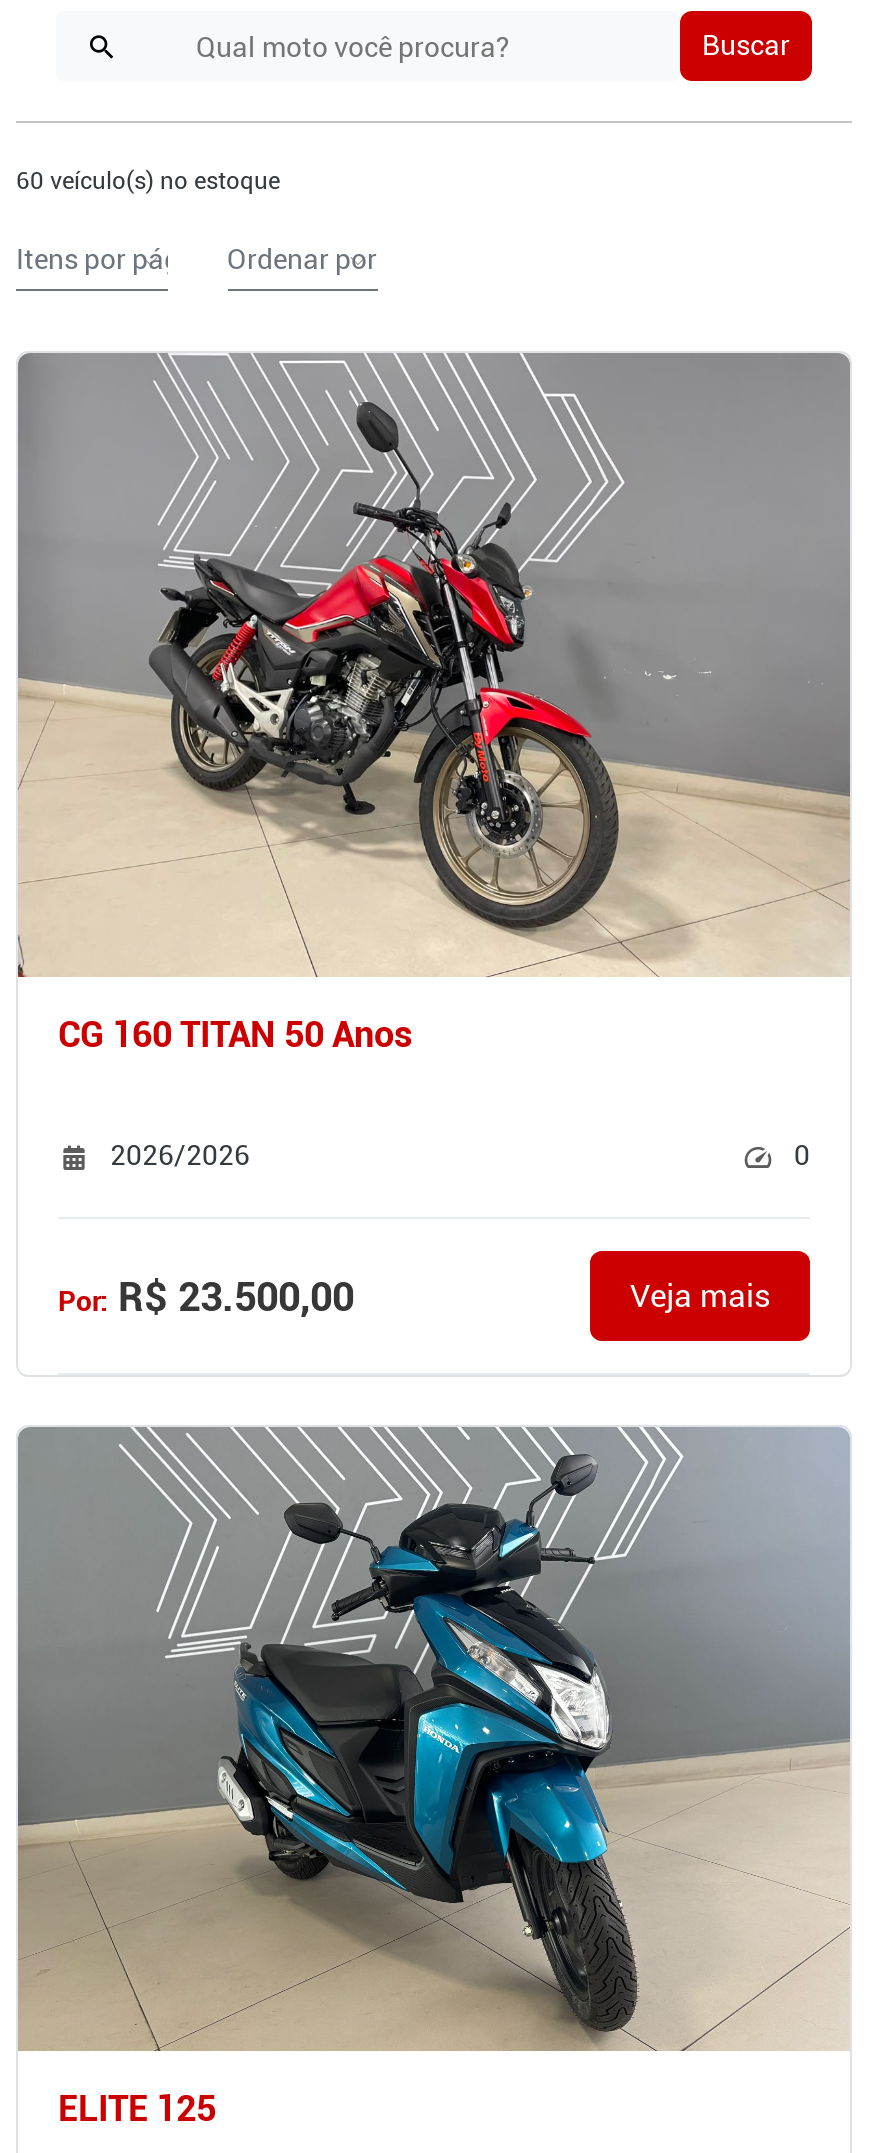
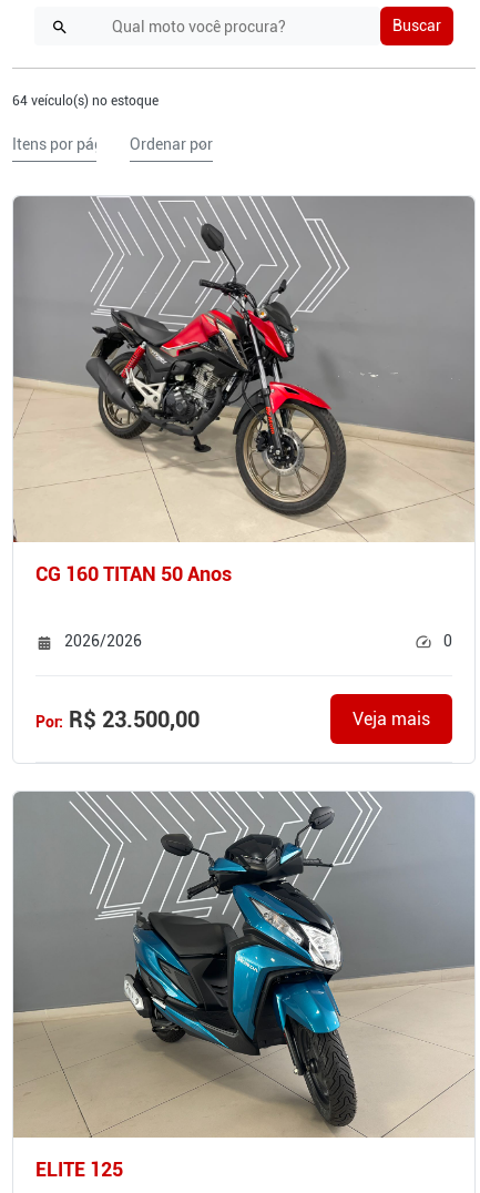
[16,167,280,195] 60 veículo(s) no estoque -> [12,93,159,109] 64 veículo(s) no estoque

